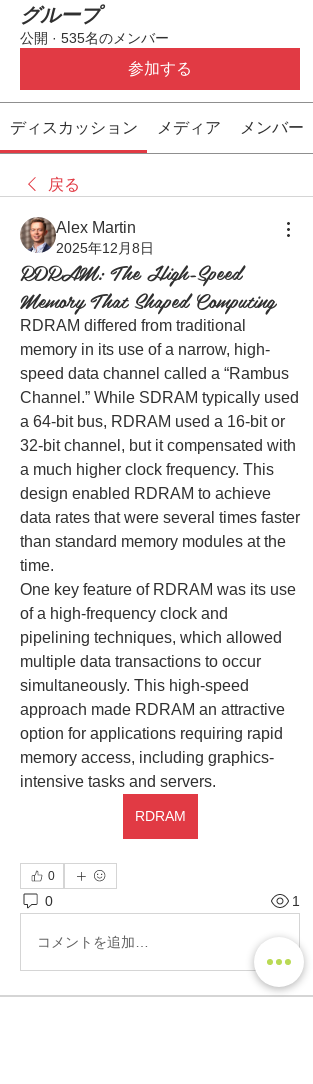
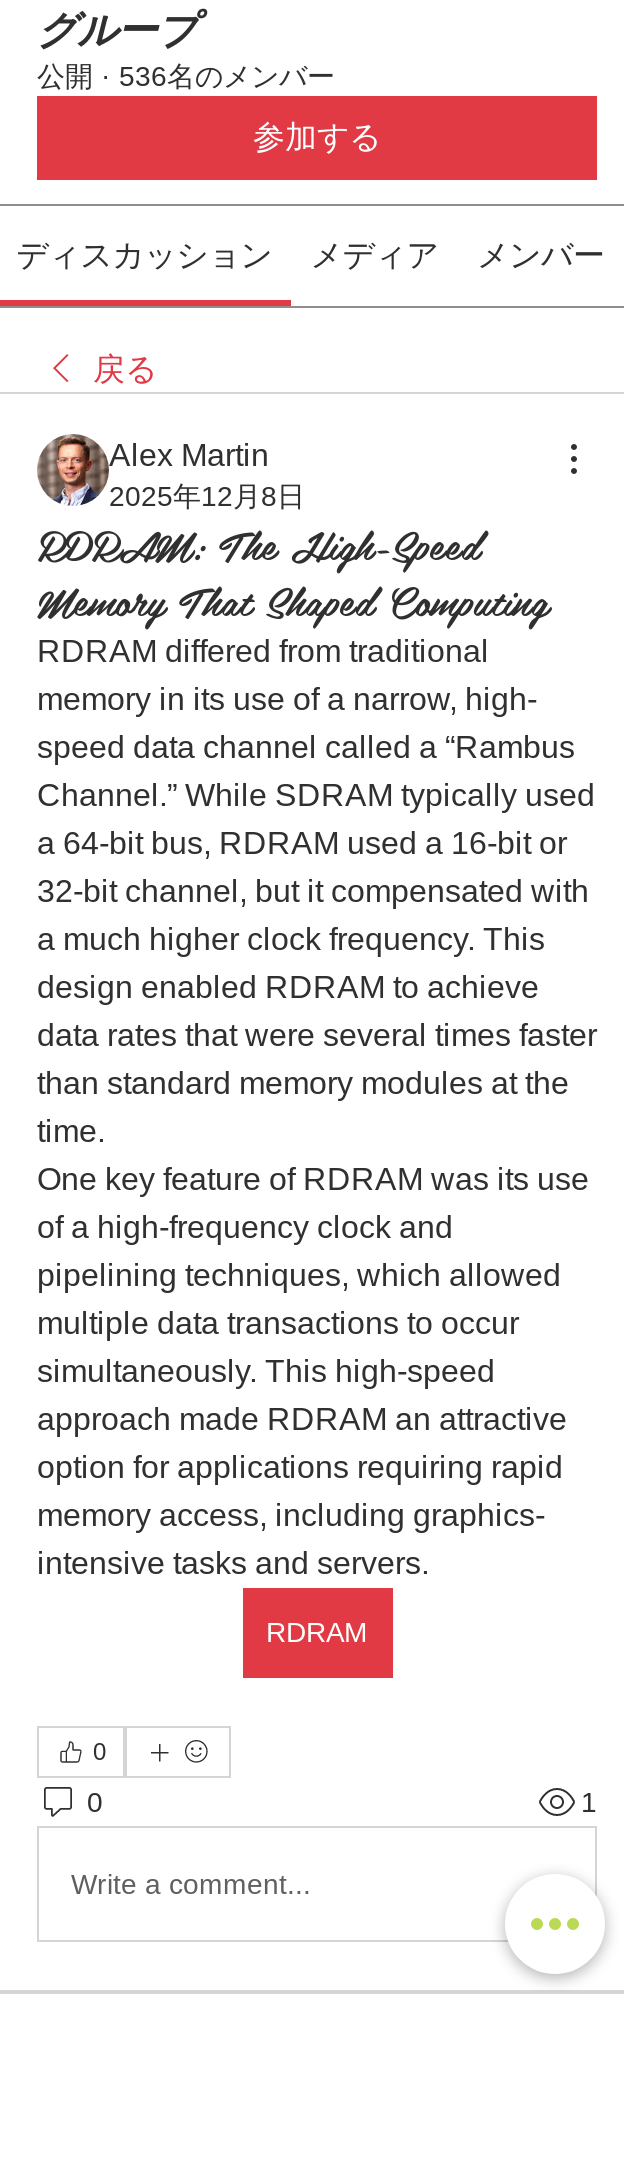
[20,30,169,46] 公開 · 535名のメンバー -> [37,60,335,92] 公開 · 536名のメンバー
[37,933,149,949] コメントを追加… -> [71,1867,311,1899] Write a comment...

